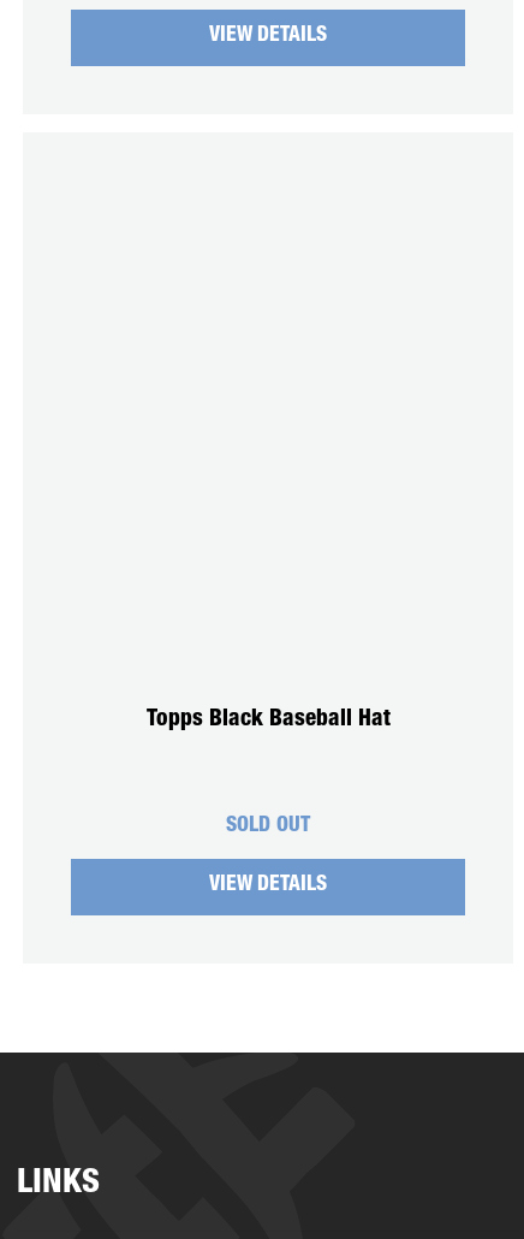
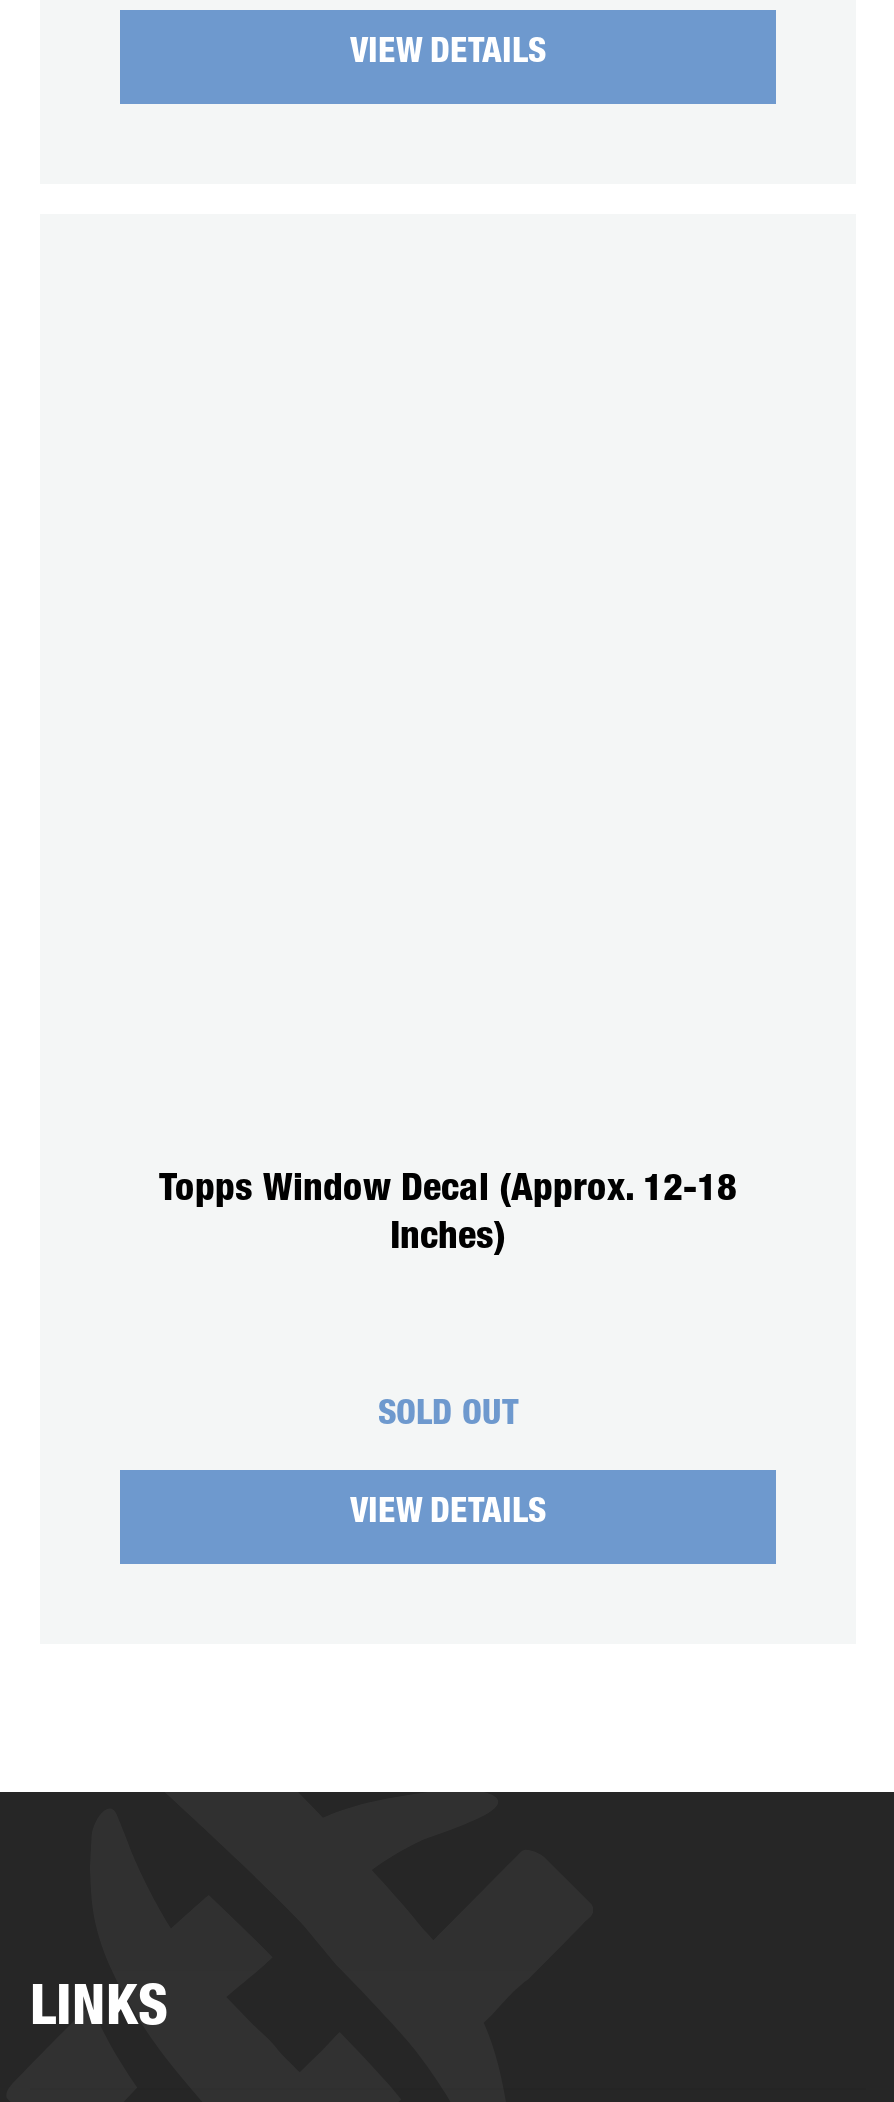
[146,709,390,731] Topps Black Baseball Hat -> [159,1172,737,1258] Topps Window Decal (Approx. 12-18 | Inches)

